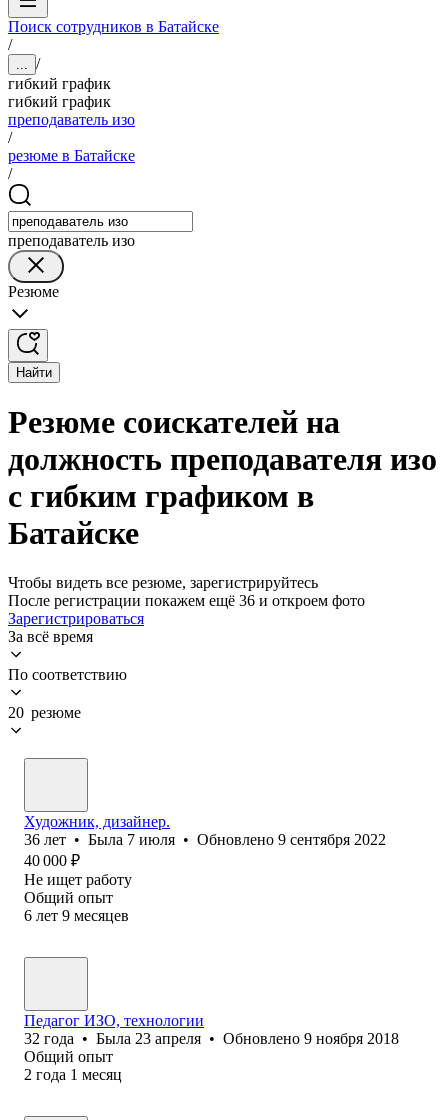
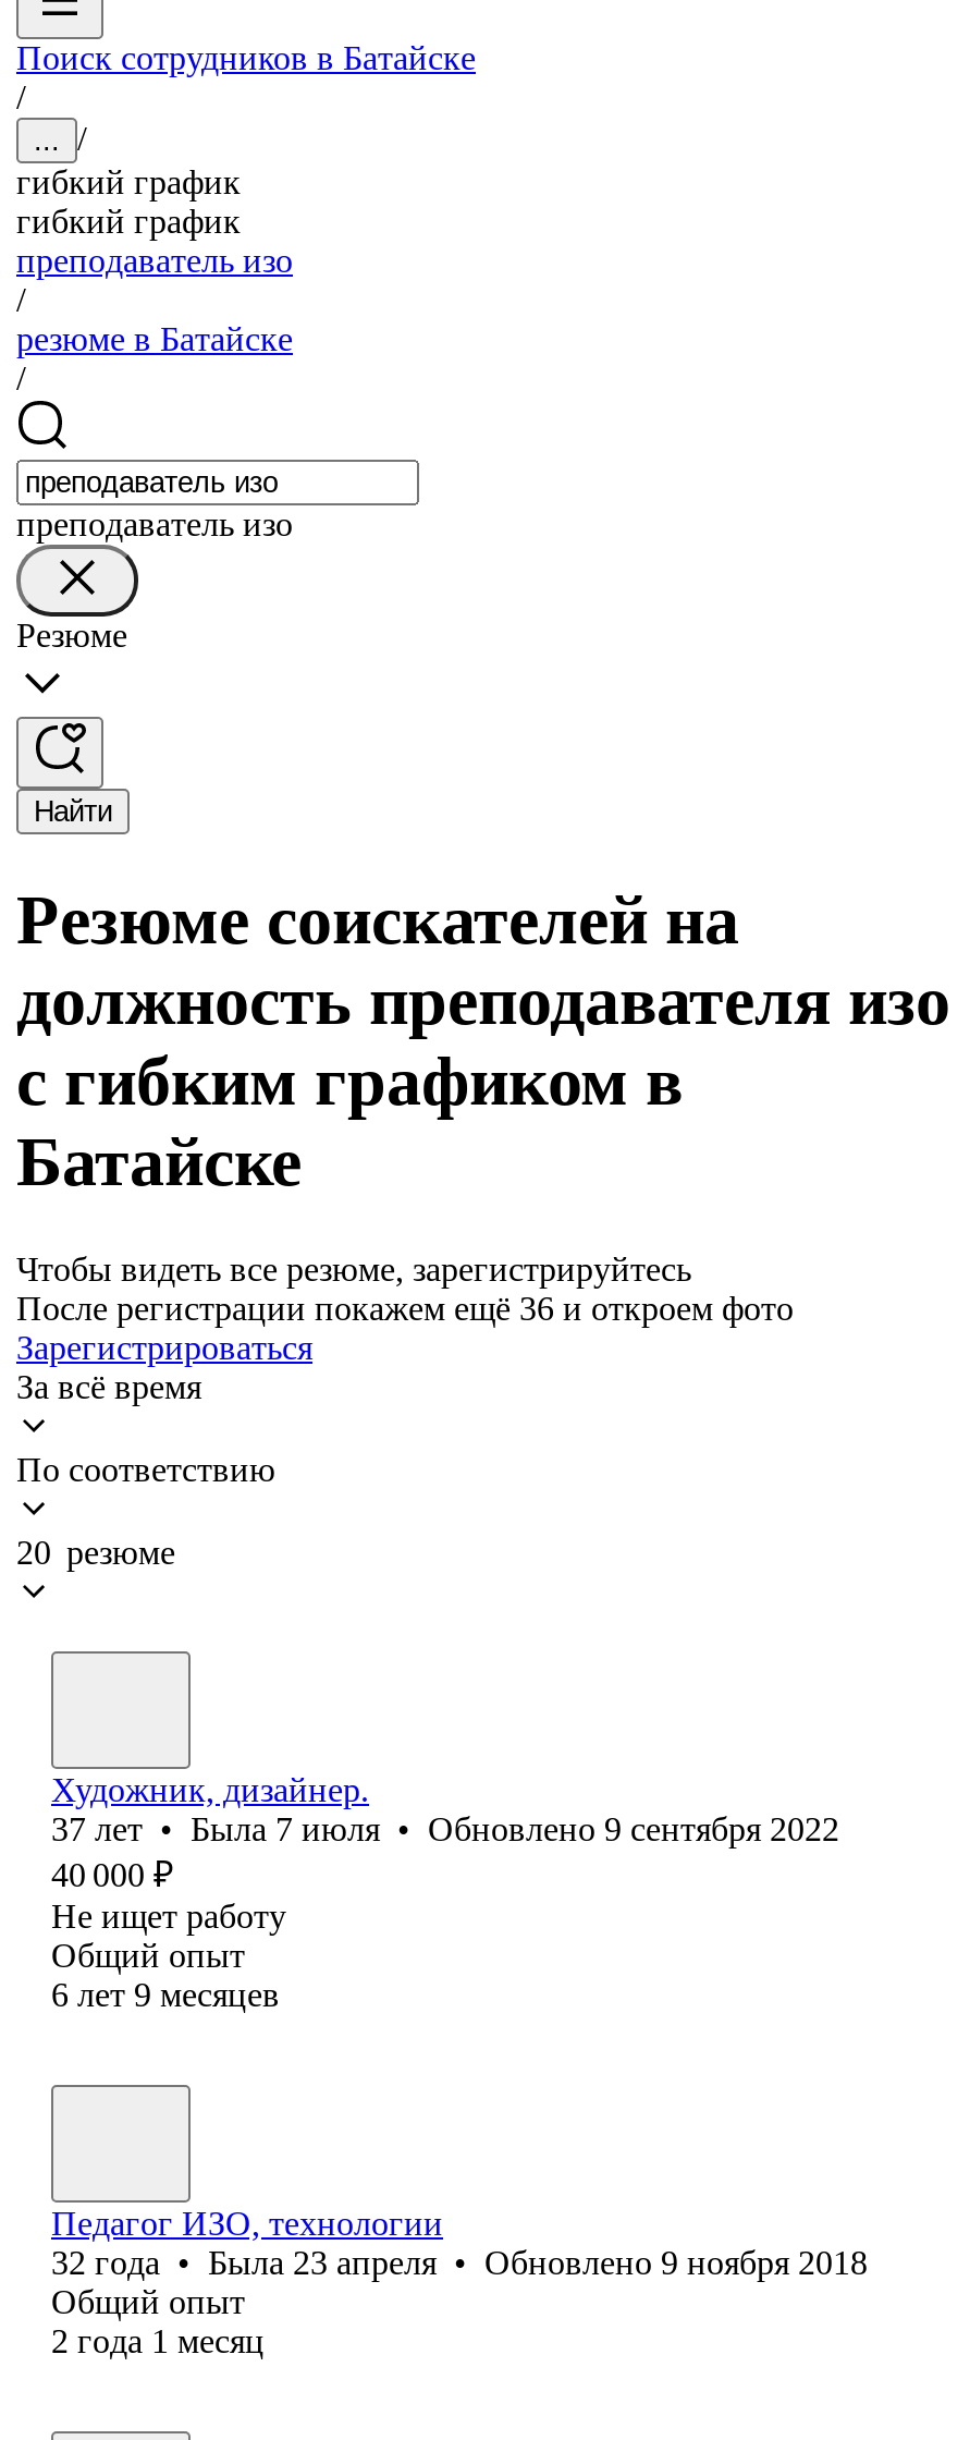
[24,831,386,848] 36 лет • Была 7 июля • Обновлено 9 сентября 2022 -> [51,1810,839,1847] 37 лет • Была 7 июля • Обновлено 9 сентября 2022

